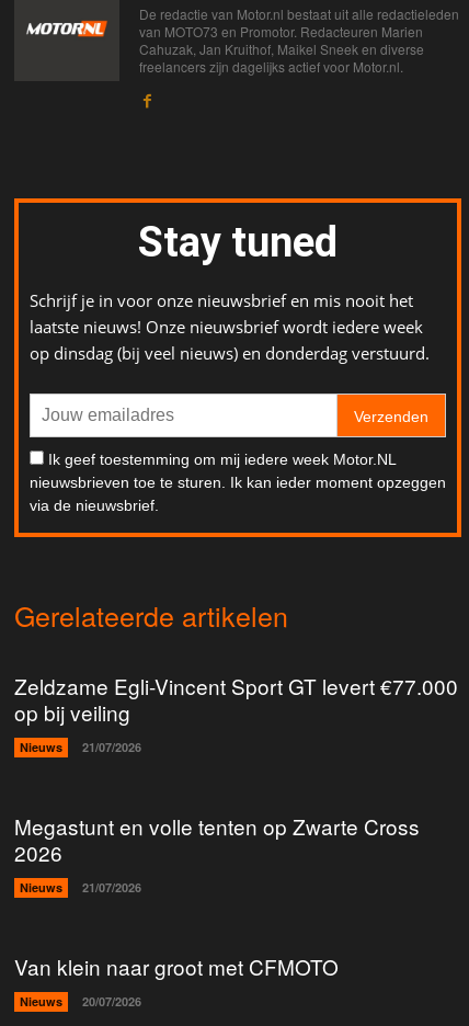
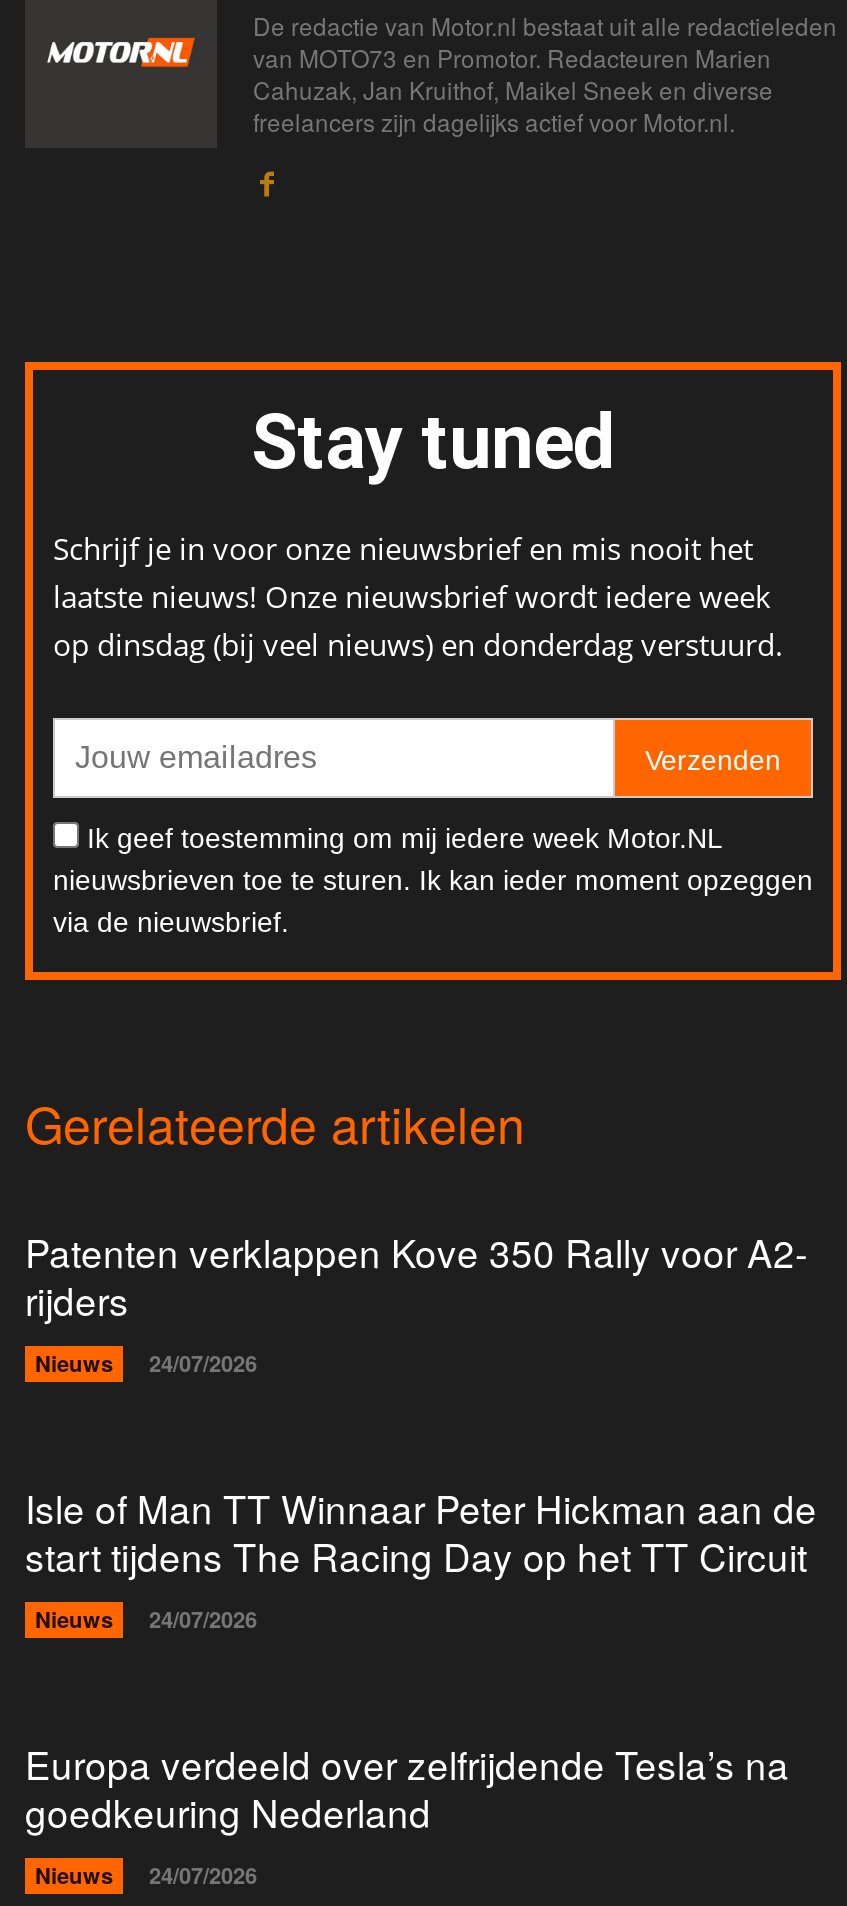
[14,671,458,727] Zeldzame Egli-Vincent Sport GT levert €77.000 | op bij veiling -> [25,1224,807,1326] Patenten verklappen Kove 350 Rally voor A2- | rijders
[20,739,141,755] Nieuws 21/07/2026 -> [35,1348,257,1378] Nieuws 24/07/2026
[14,811,420,867] Megastunt en volle tenten op Zwarte Cross | 2026 -> [25,1480,817,1582] Isle of Man TT Winnaar Peter Hickman aan de | start tijdens The Racing Day op het TT Circuit
[20,879,141,896] Nieuws 21/07/2026 -> [35,1604,257,1634] Nieuws 24/07/2026
[14,952,339,981] Van klein naar groot met CFMOTO -> [25,1736,789,1838] Europa verdeeld over zelfrijdende Tesla’s na | goedkeuring Nederland
[20,993,141,1010] Nieuws 20/07/2026 -> [35,1860,257,1890] Nieuws 24/07/2026

